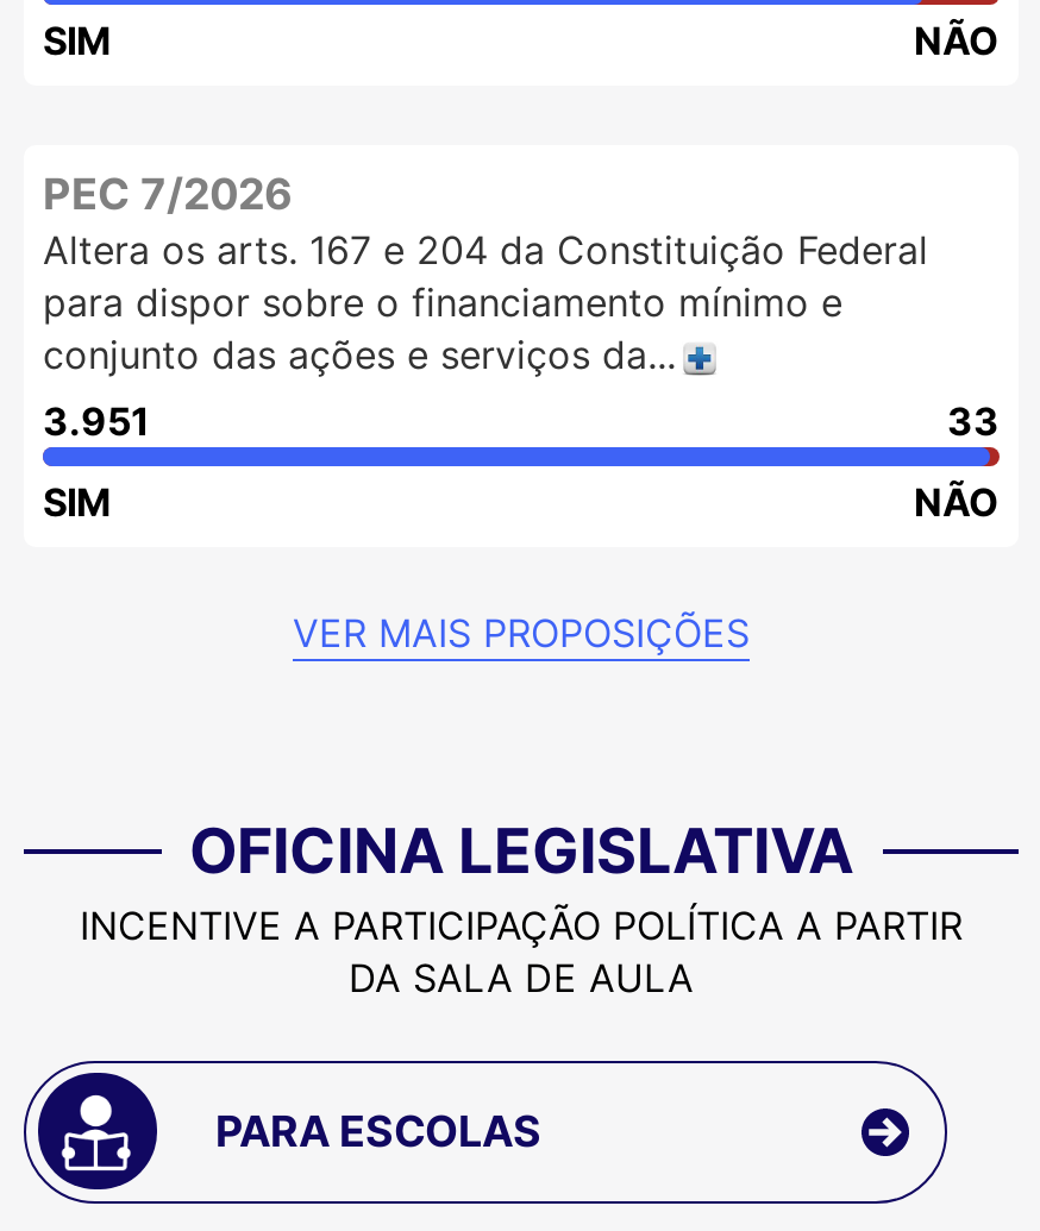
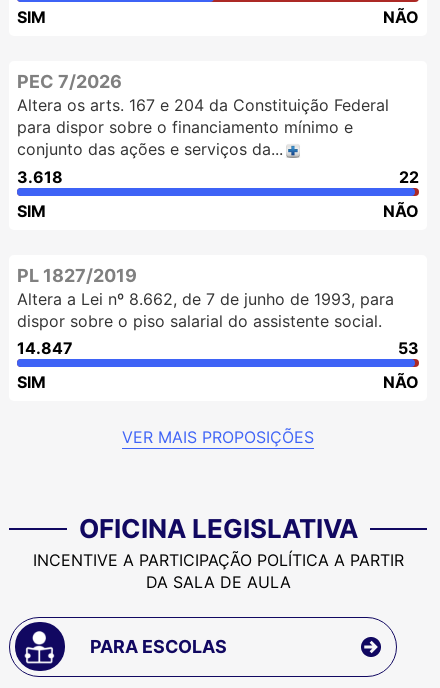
[43,397,1000,445] 3.951 | 33 -> [17,167,419,358] 3.618 | 22 | SIM | NÃO | PL 1827/2019 | Altera a Lei nº 8.662, de 7 de junho de 1993, para | dispor sobre o piso salarial do assistente social. | 14.847 | 53

